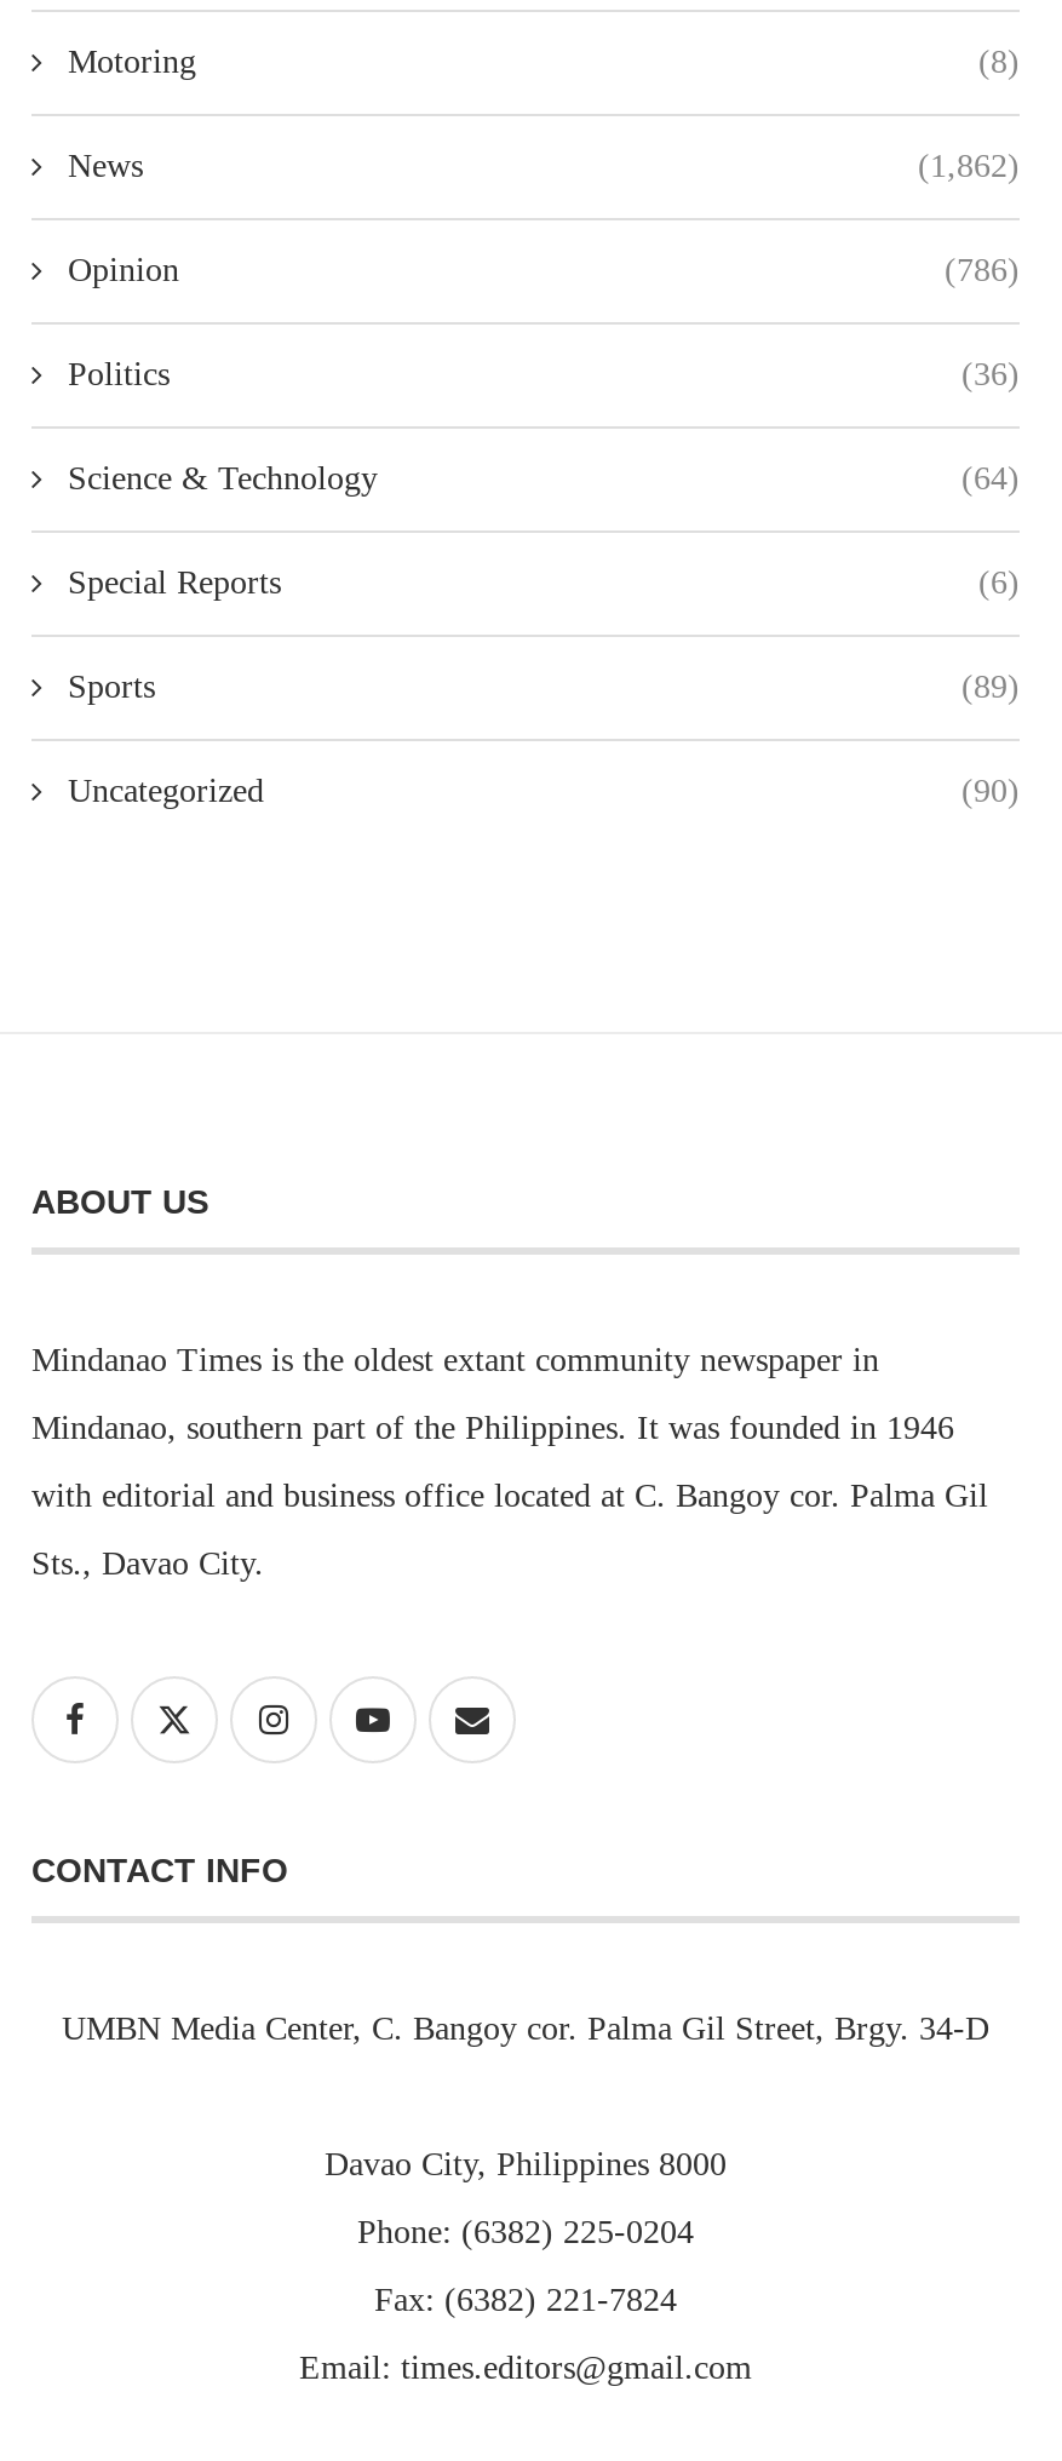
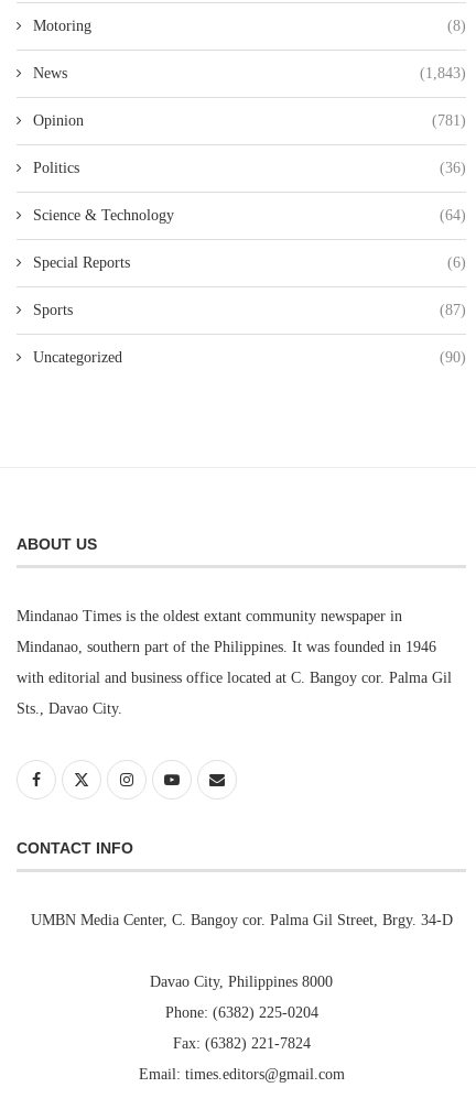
[918,147,1020,183] (1,862) -> [420,64,466,81] (1,843)
[945,251,1020,287] (786) -> [432,112,466,128] (781)
[961,667,1020,704] (89) -> [440,301,466,318] (87)

